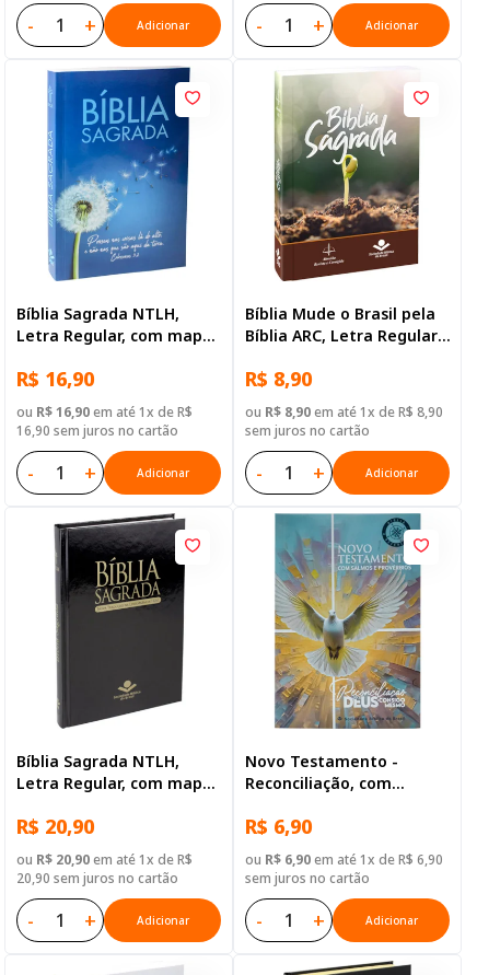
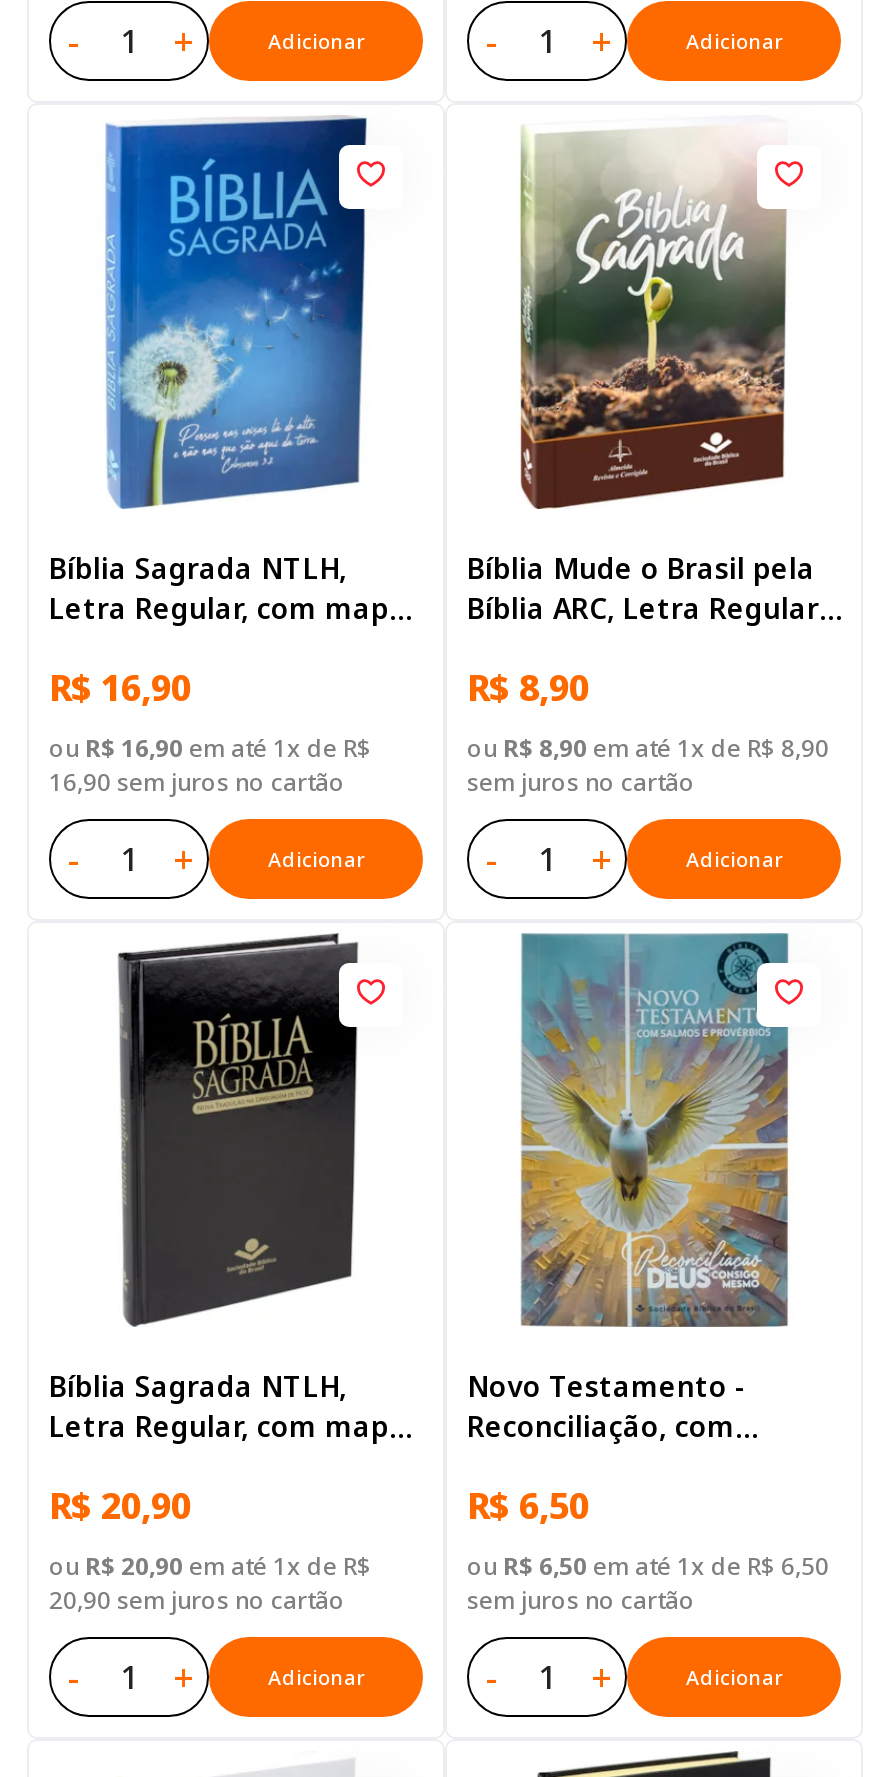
[245,813,312,840] R$ 6,90 -> [467,1482,589,1530] R$ 6,50
[245,851,443,869] ou R$ 6,90 em até 1x de R$ 6,90 -> [467,1550,829,1584] ou R$ 6,50 em até 1x de R$ 6,50

